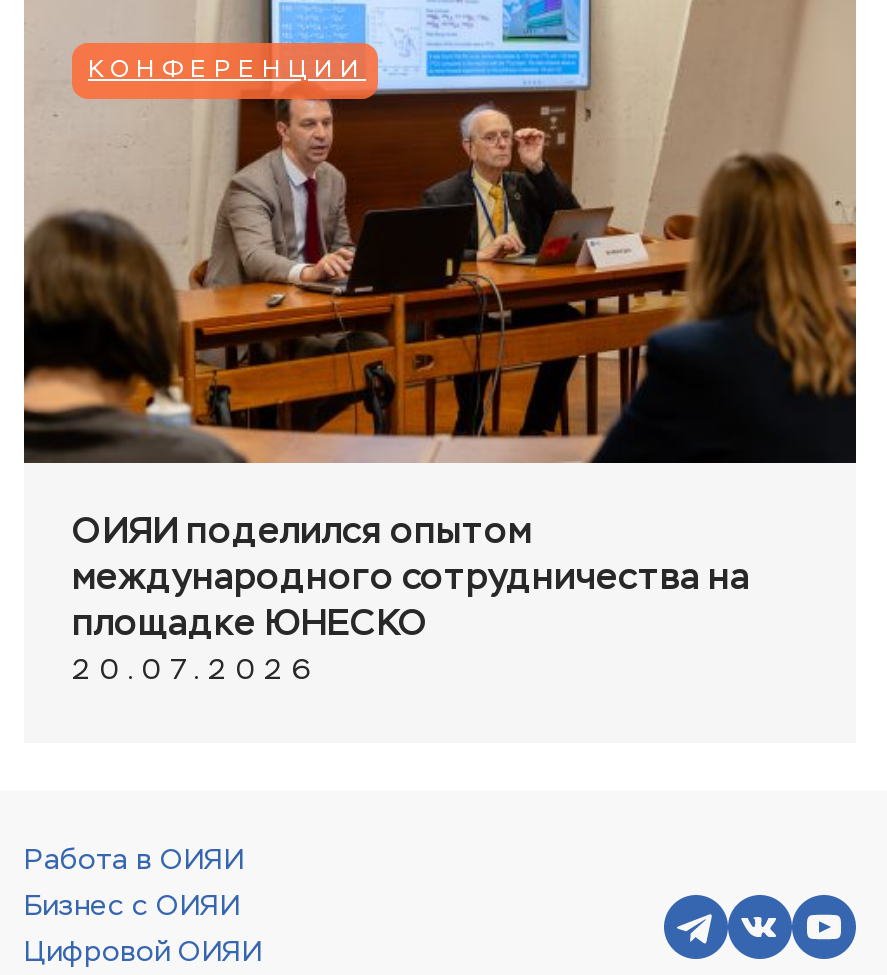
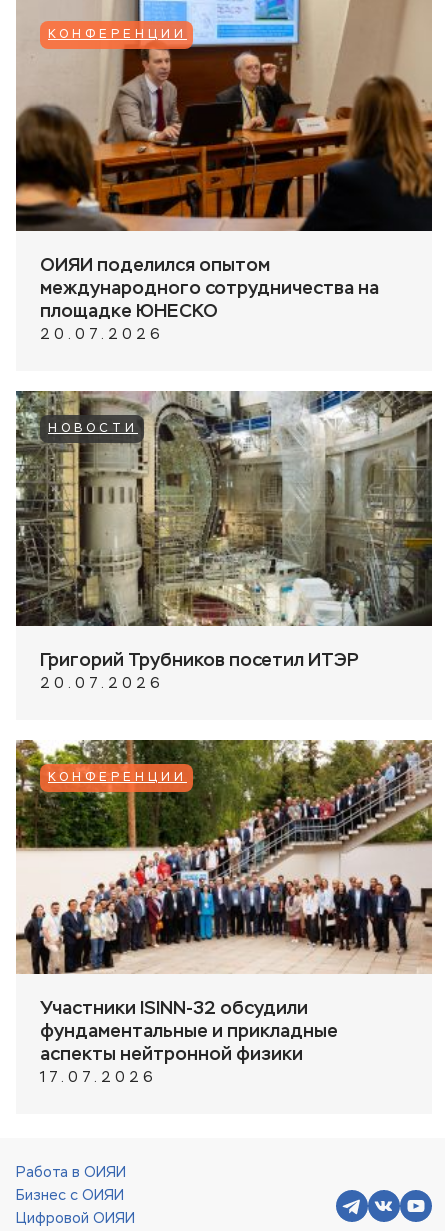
none -> [15,390,432,627] [image] | НОВОСТИ
none -> [15,739,433,975] [image] | КОНФЕРЕНЦИИ
none -> [40,652,359,691] Григорий Трубников посетил ИТЭР | 20.07.2026
none -> [40,1000,338,1085] Участники ISINN-32 обсудили | фундаментальные и прикладные | аспекты нейтронной физики | 17.07.2026

